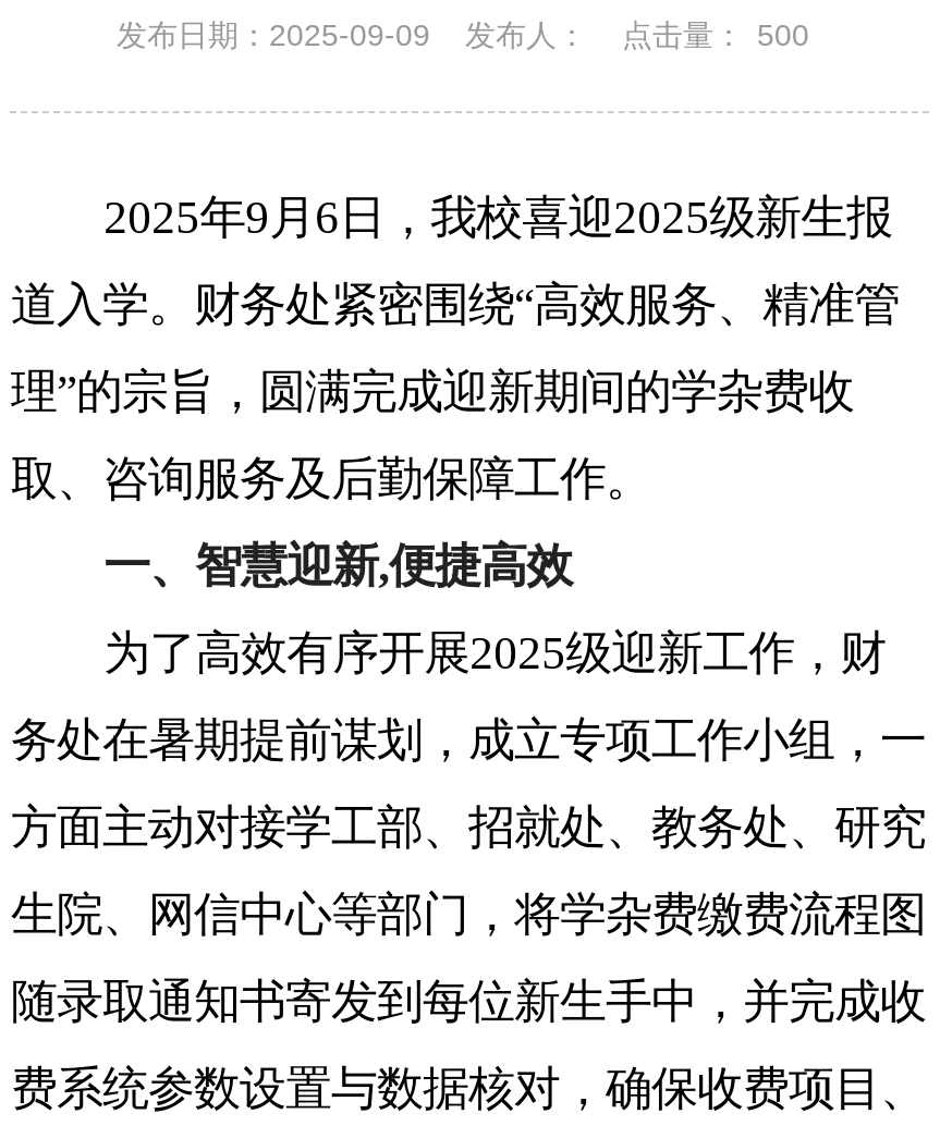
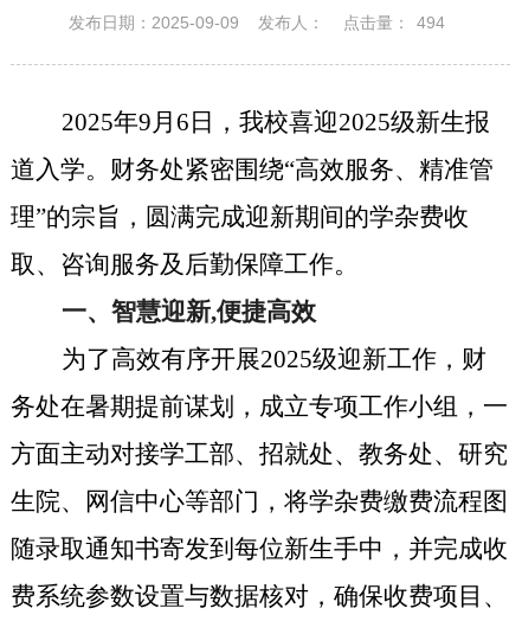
[117,17,809,52] 发布日期：2025-09-09 发布人： 点击量： 500 -> [69,13,445,32] 发布日期：2025-09-09 发布人： 点击量： 494

